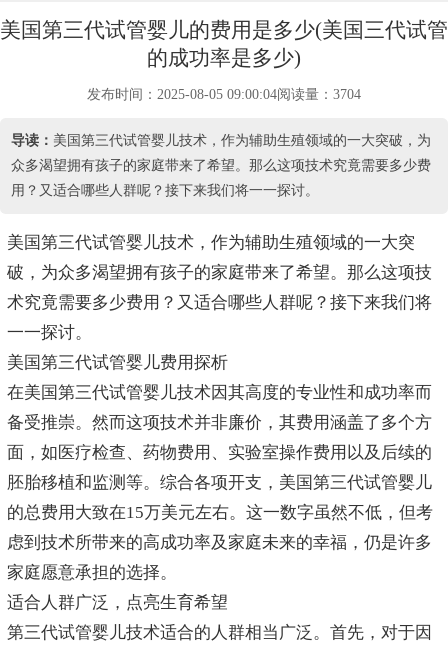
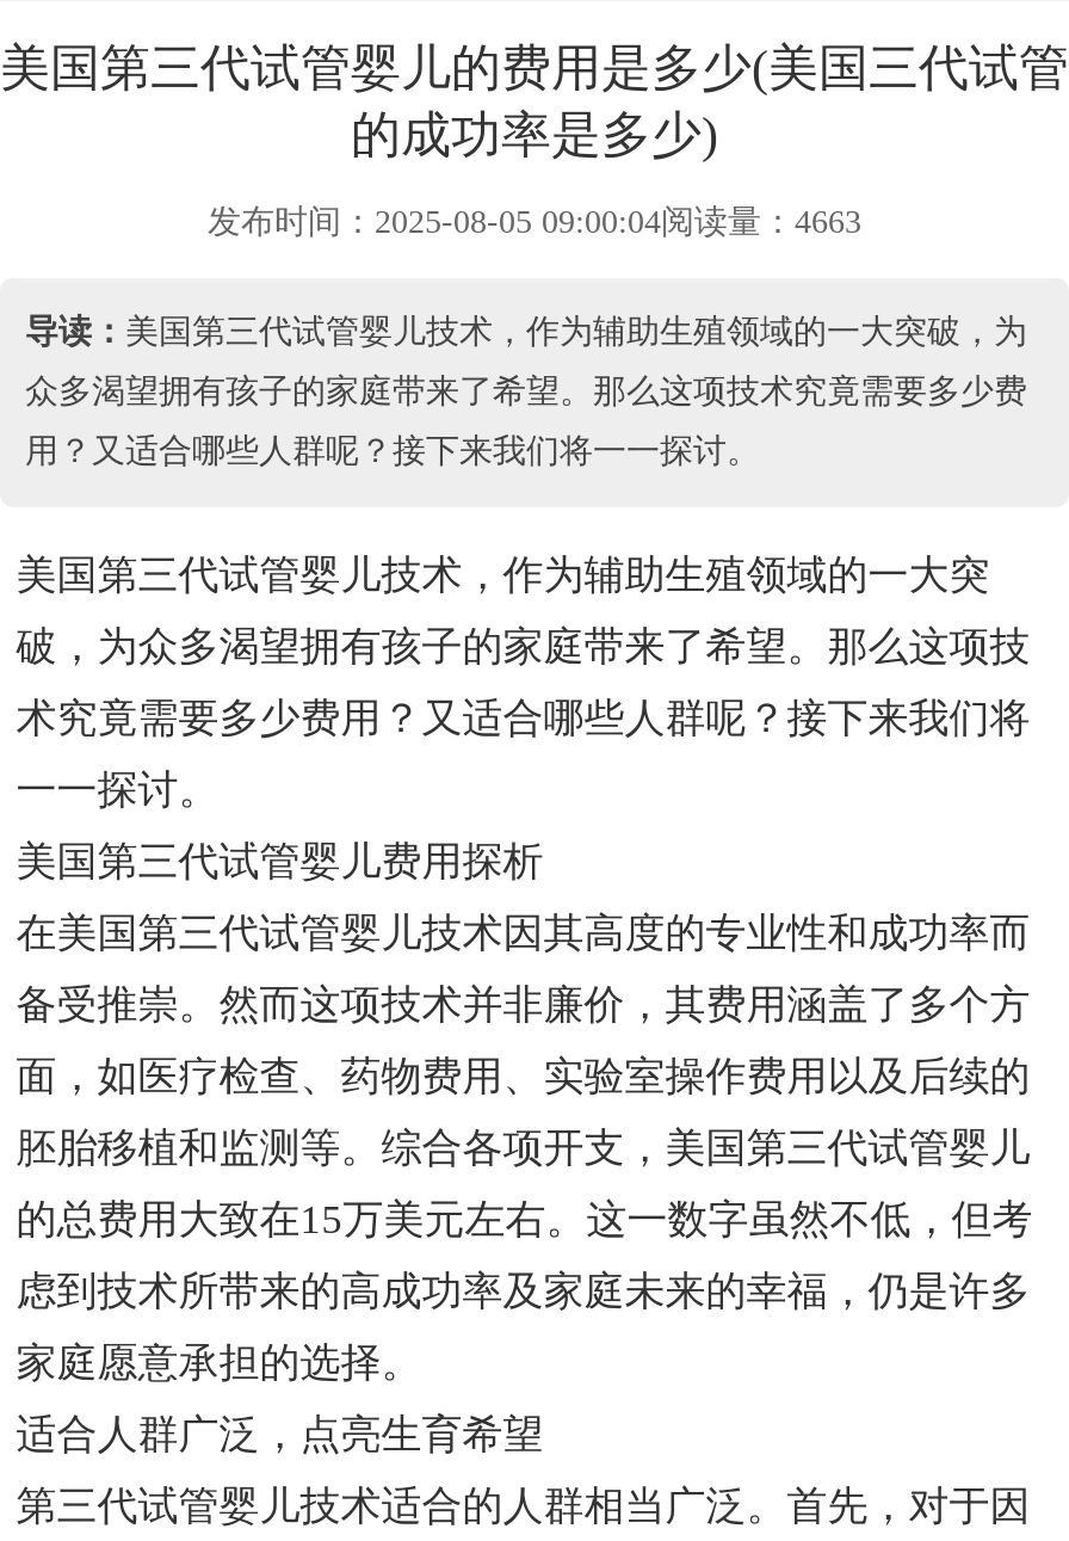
[87,87,361,102] 发布时间：2025-08-05 09:00:04阅读量：3704 -> [208,203,861,239] 发布时间：2025-08-05 09:00:04阅读量：4663

